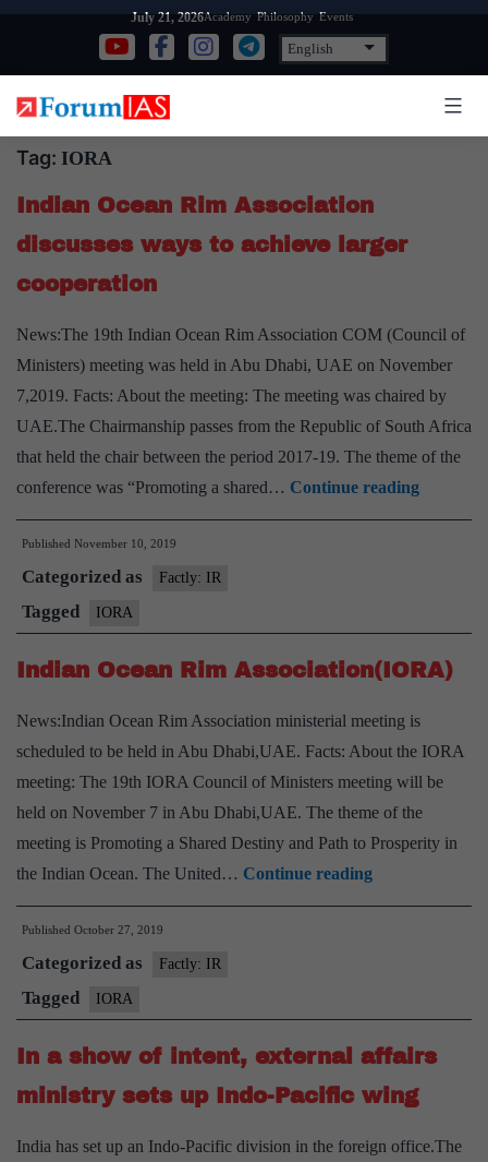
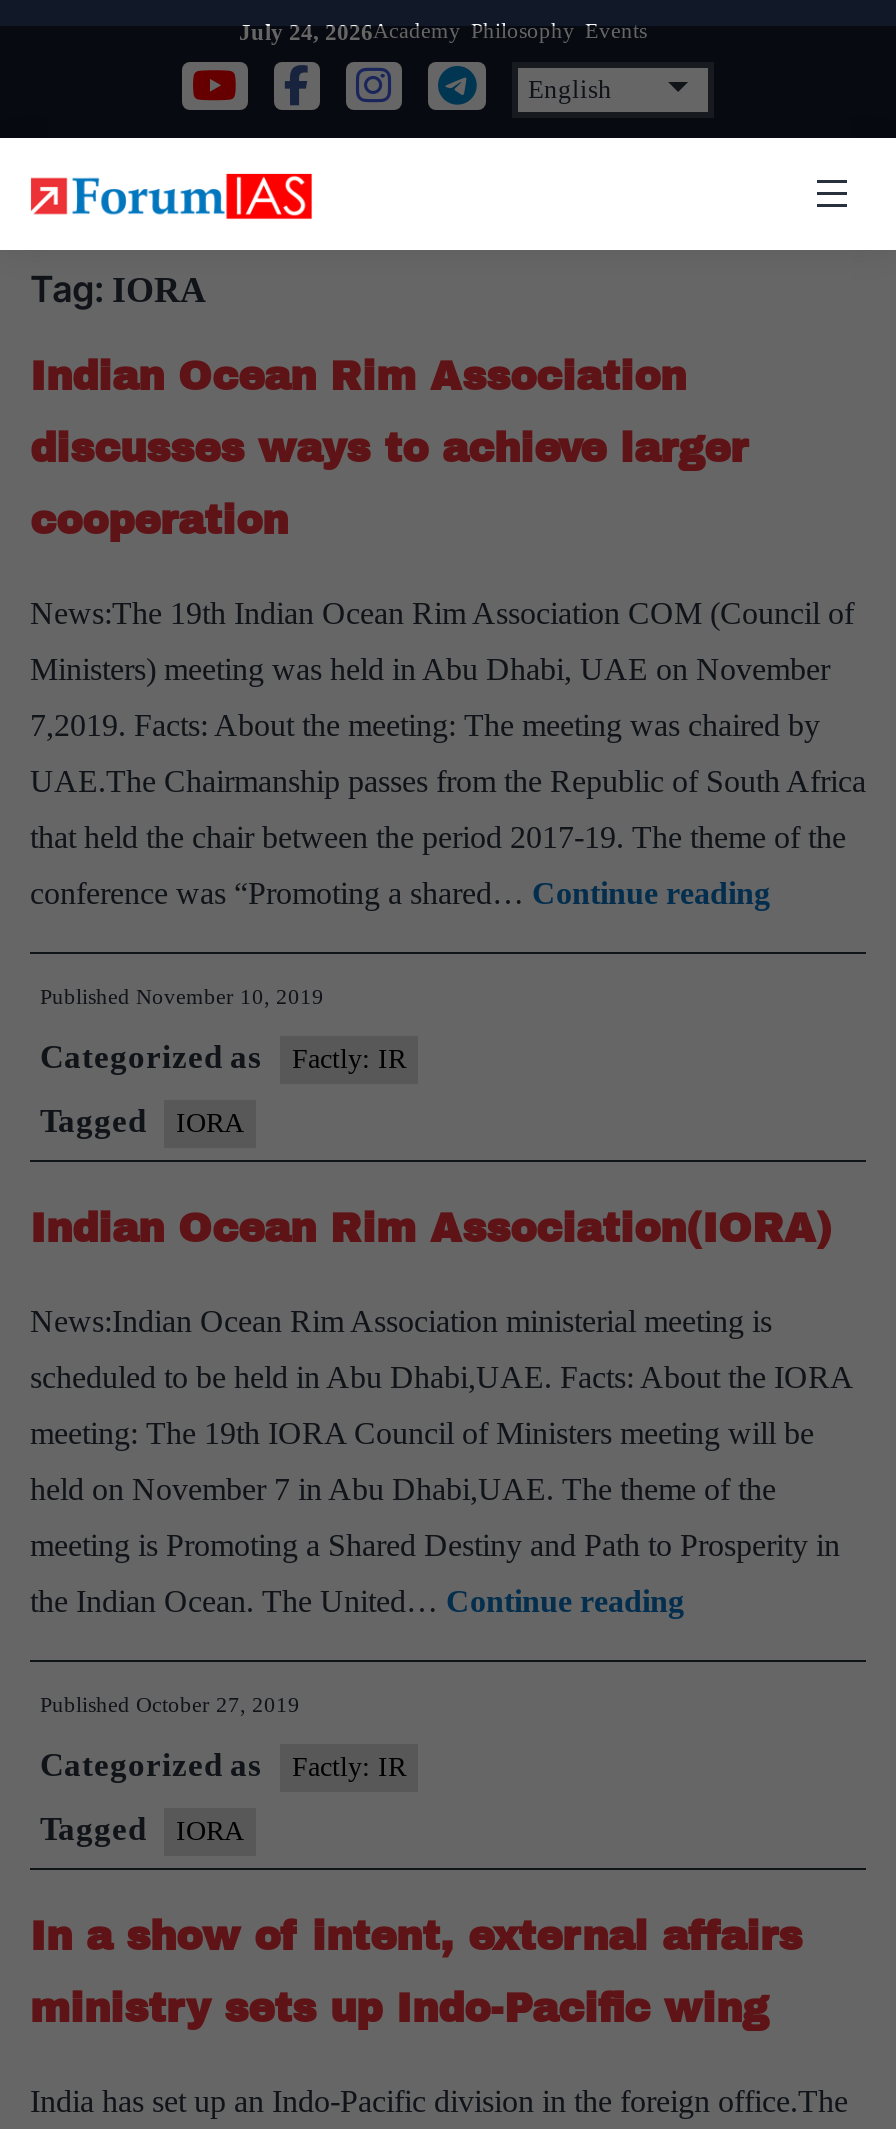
[130,10,352,24] July 21, 2026Academy Philosophy Events -> [239,18,647,44] July 24, 2026Academy Philosophy Events

